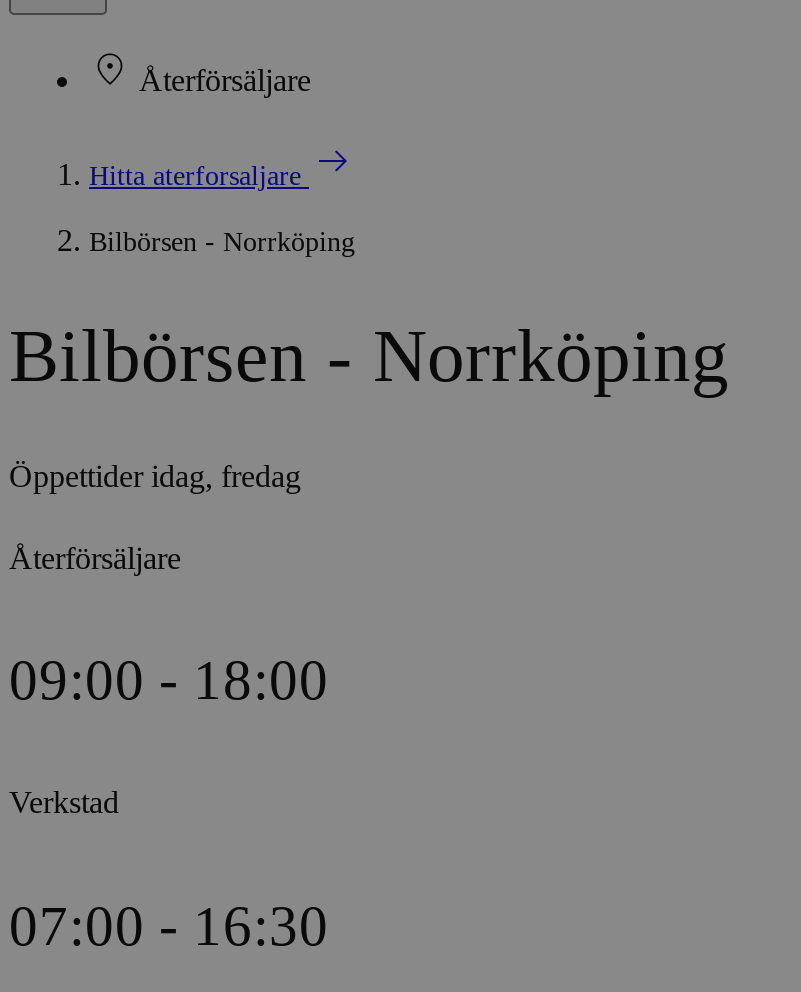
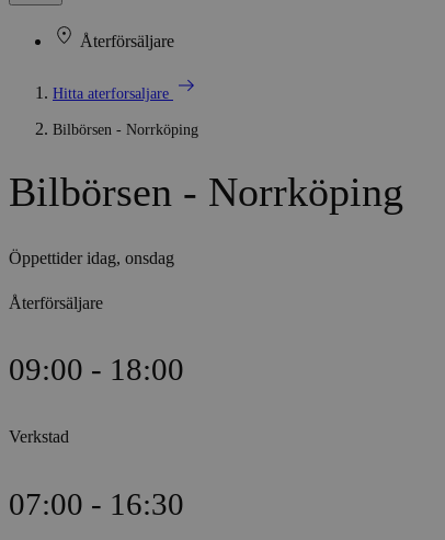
[9,458,301,492] Öppettider idag, fredag -> [9,248,174,267] Öppettider idag, onsdag

